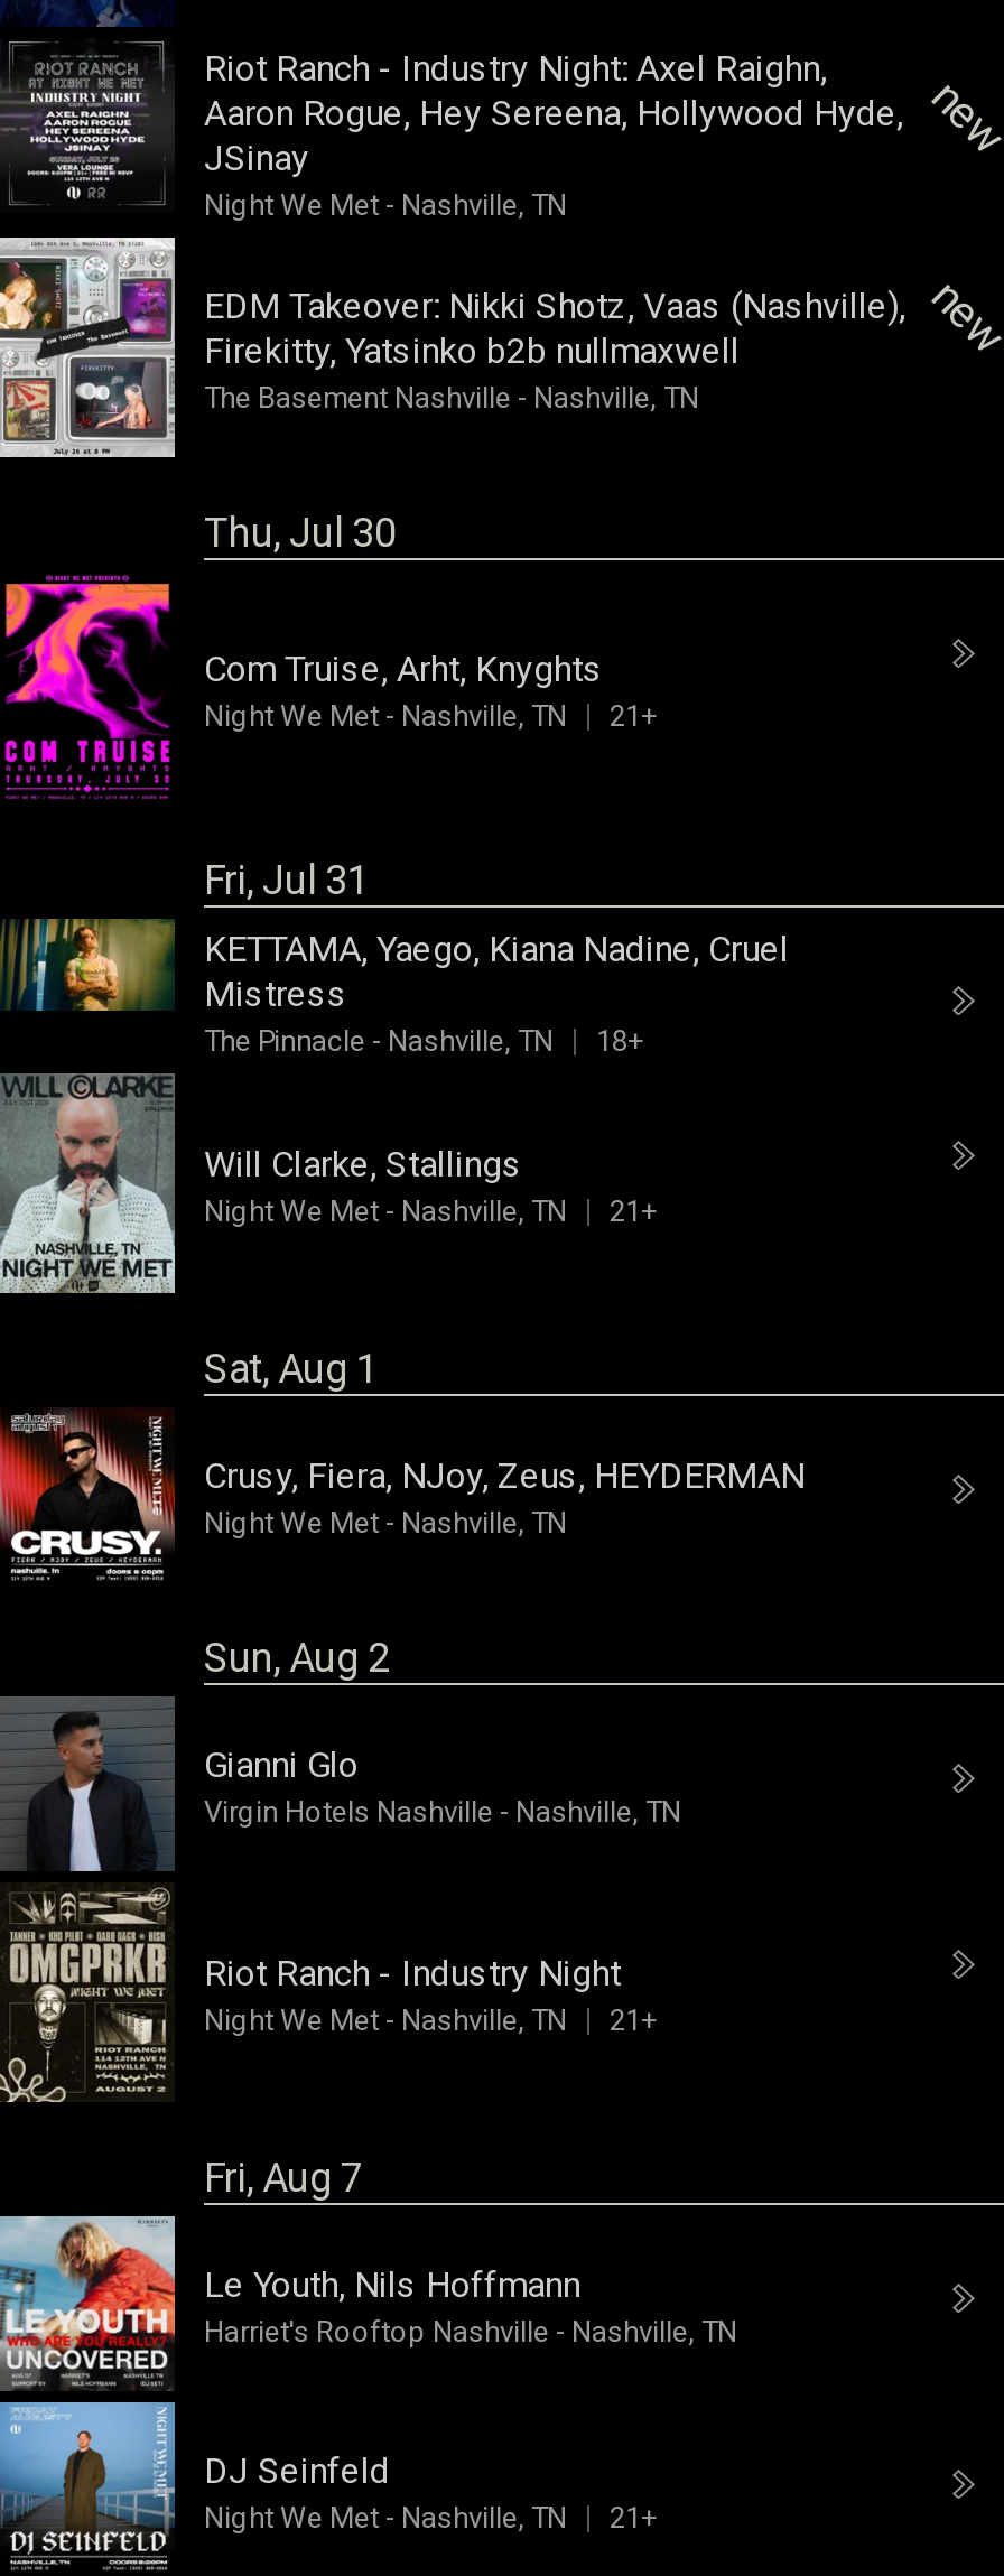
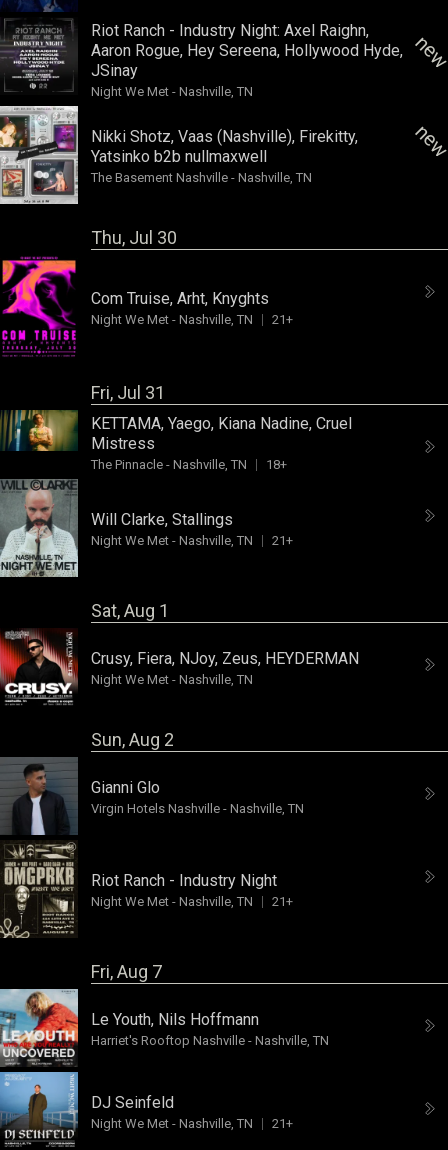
[204,285,905,372] EDM Takeover: Nikki Shotz, Vaas (Nashville), | Firekitty, Yatsinko b2b nullmaxwell -> [91,127,358,166] Nikki Shotz, Vaas (Nashville), Firekitty, | Yatsinko b2b nullmaxwell

